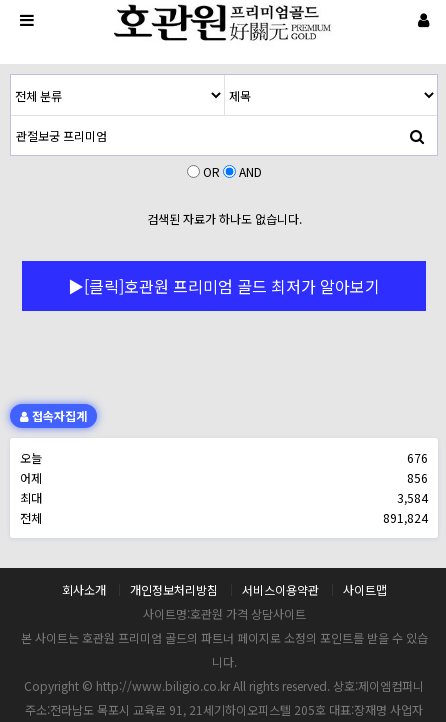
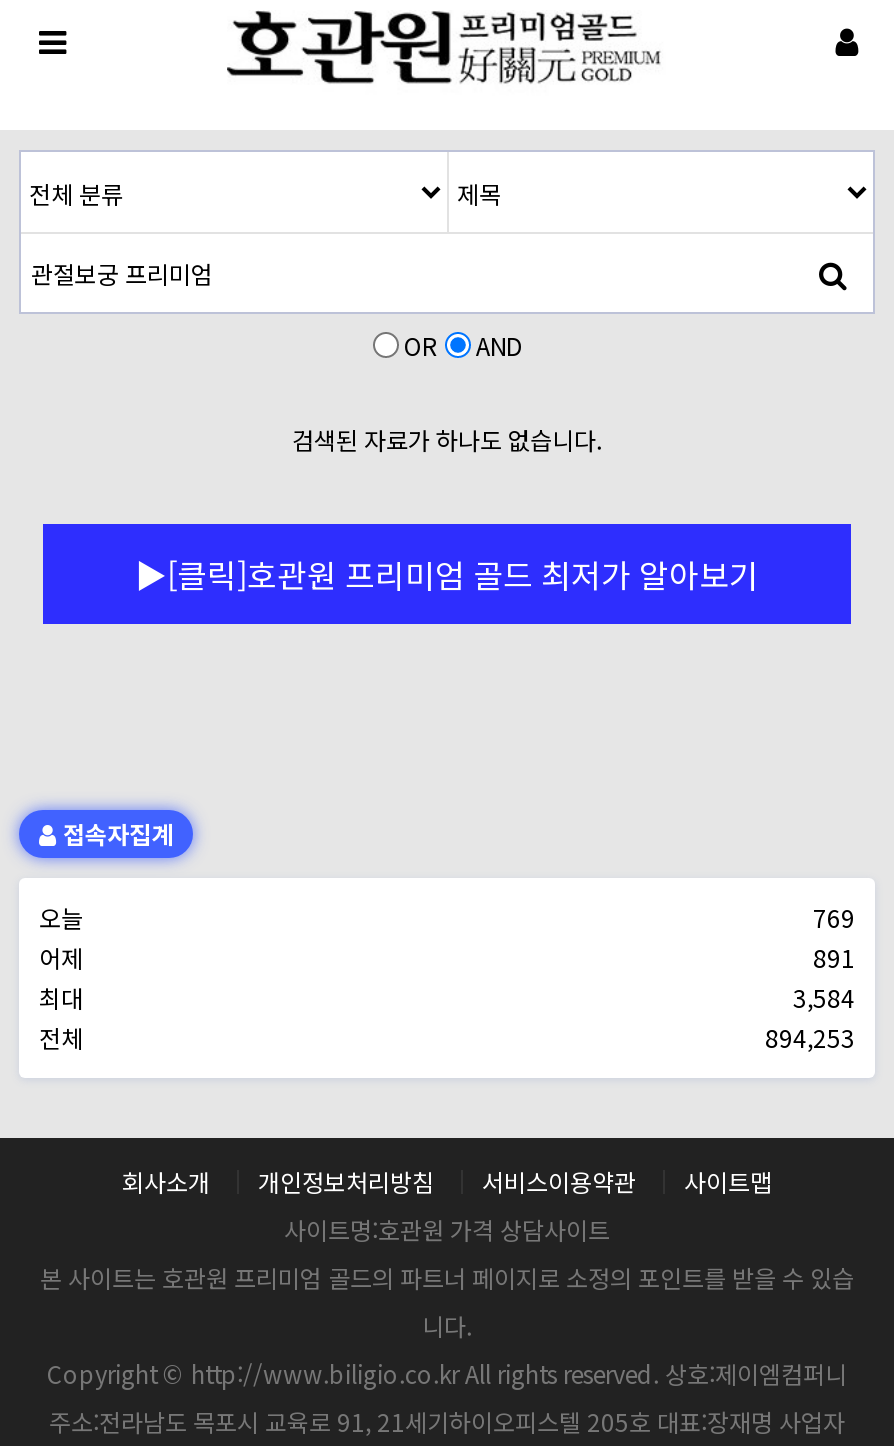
[407,449,428,466] 676 -> [813,900,855,934] 769
[407,469,428,486] 856 -> [813,940,855,974] 891
[383,509,428,526] 891,824 -> [765,1020,855,1054] 894,253

